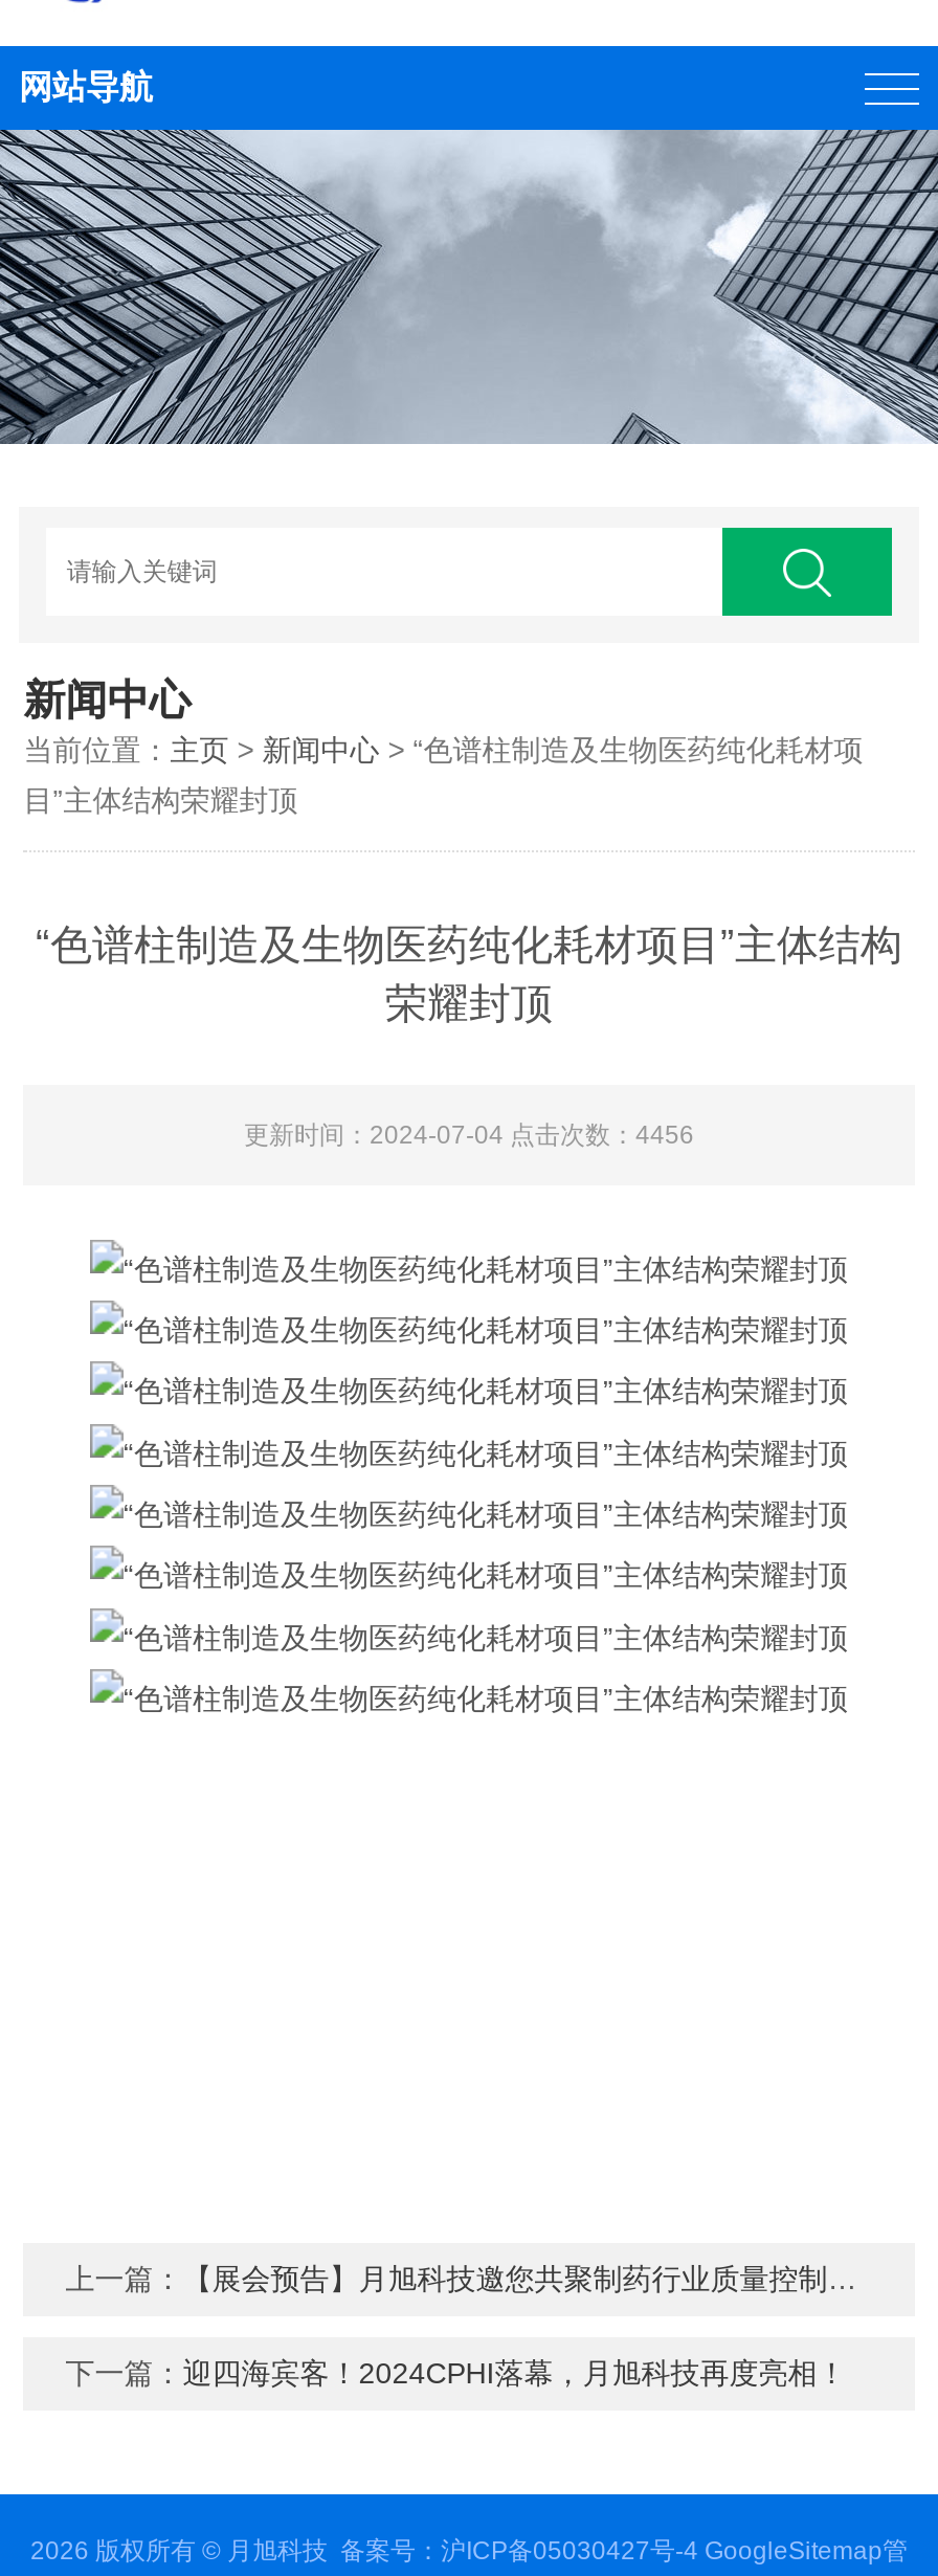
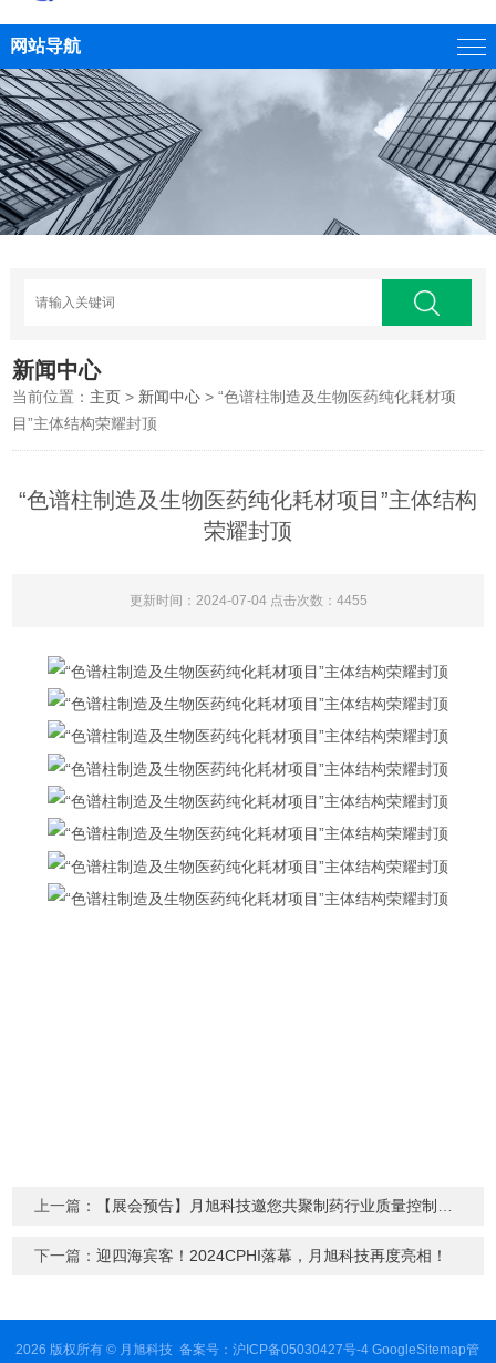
[244,1120,694,1149] 更新时间：2024-07-04 点击次数：4456 -> [129,592,367,608] 更新时间：2024-07-04 点击次数：4455

